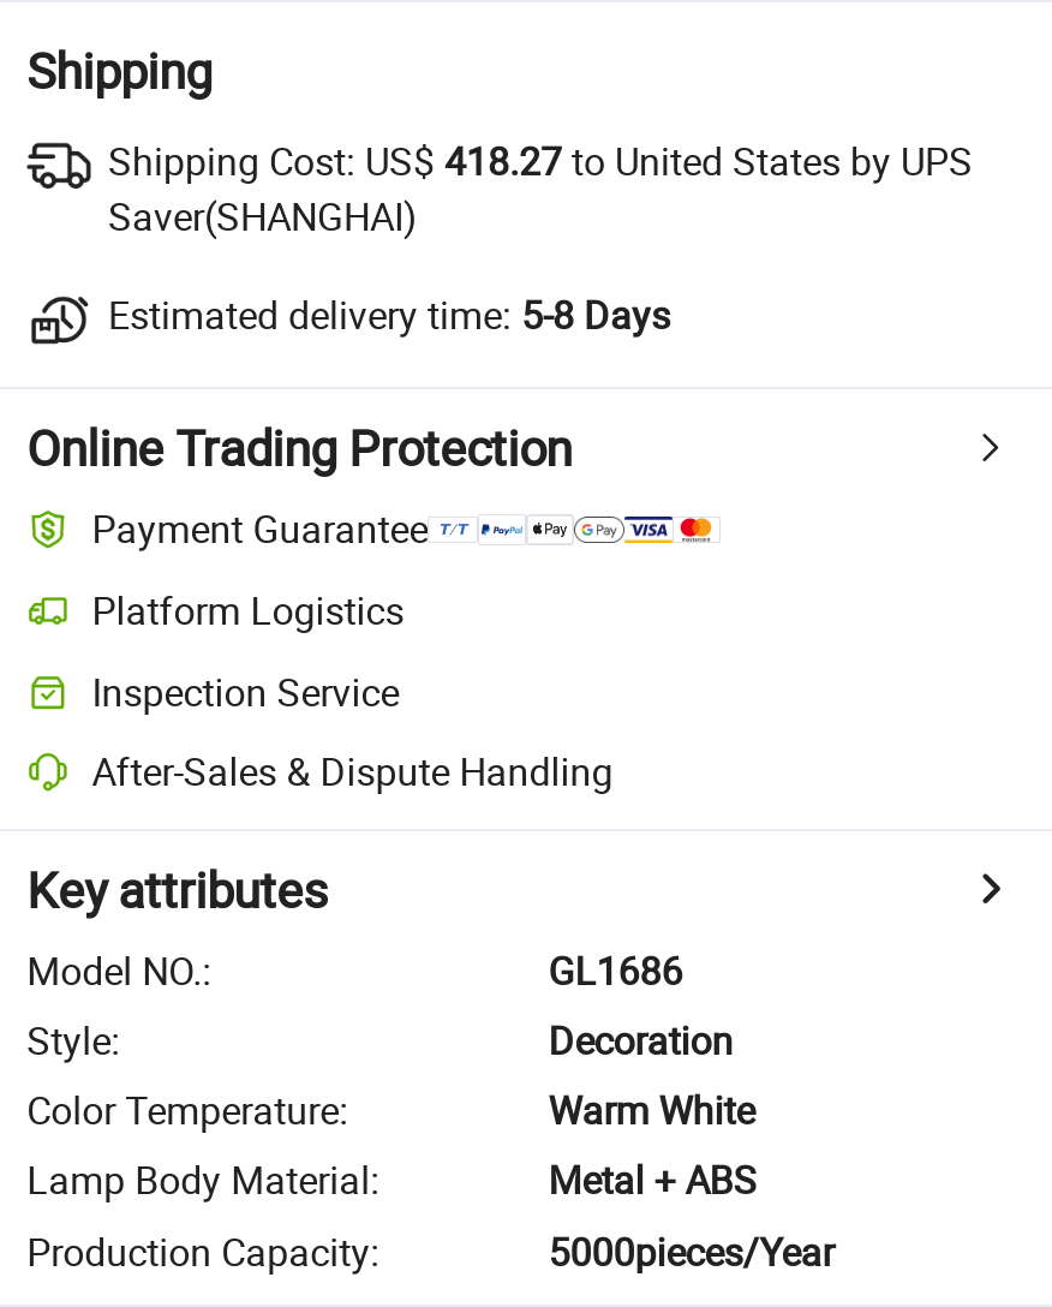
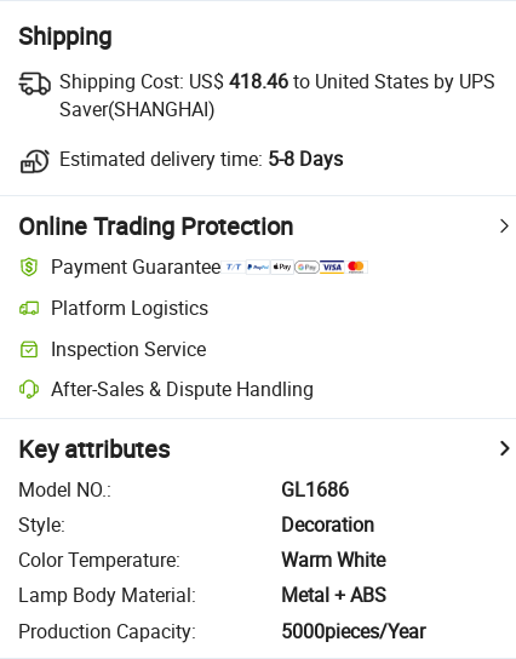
[108,134,973,187] Shipping Cost: US$418.27 to United States by UPS -> [59,68,495,94] Shipping Cost: US$418.46 to United States by UPS

